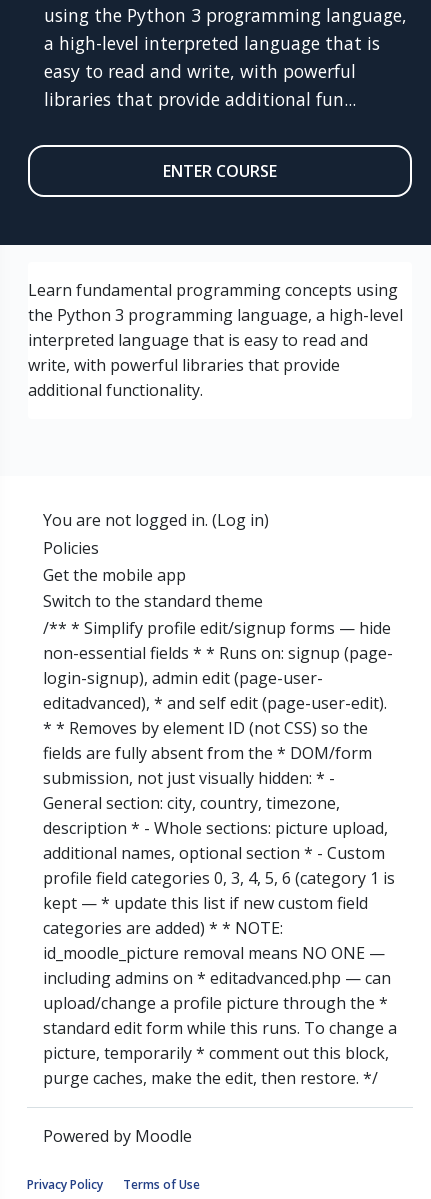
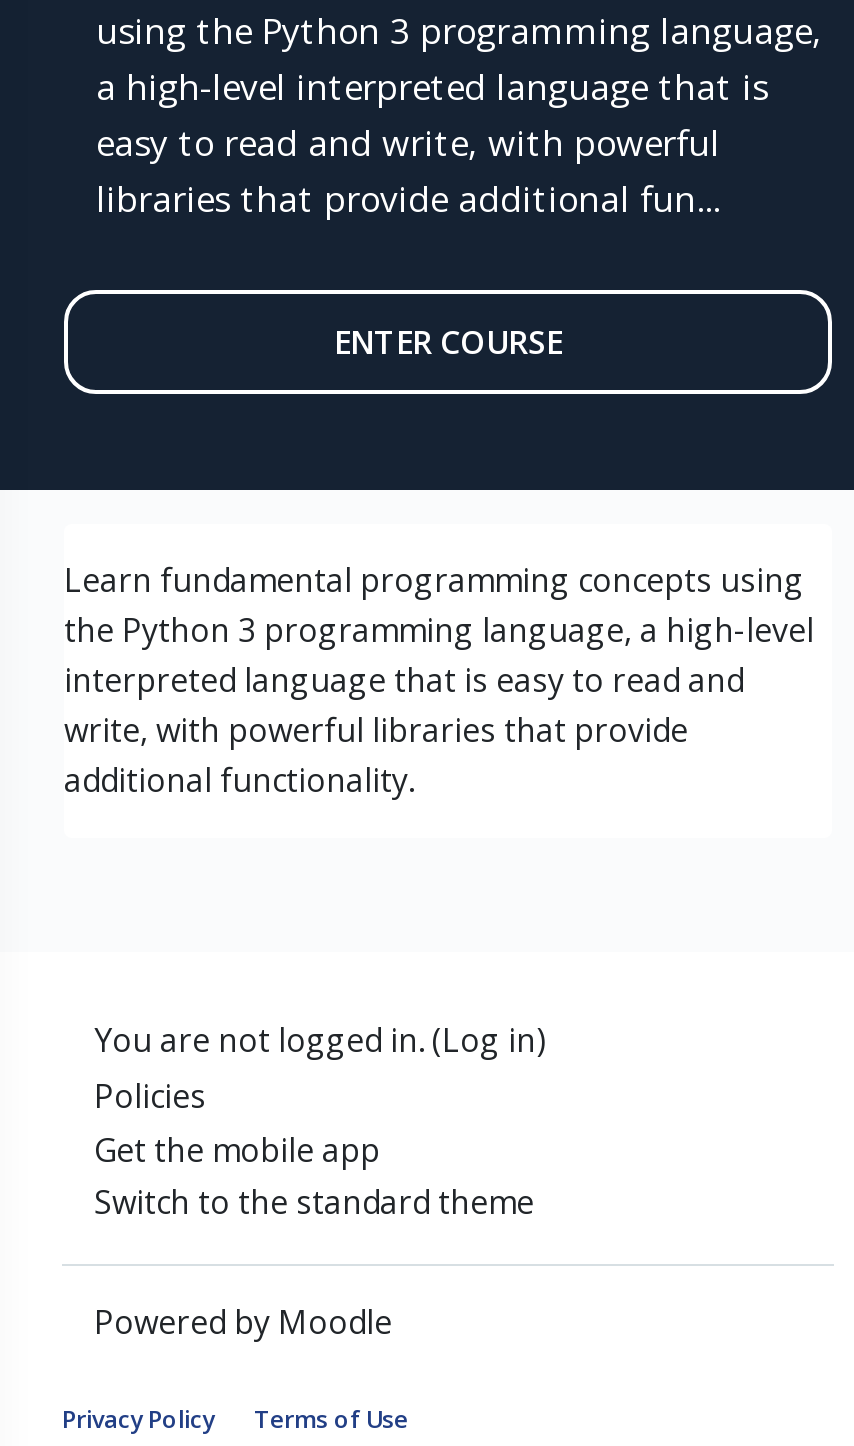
[43,617,397,1089] /** * Simplify profile edit/signup forms — hide | non-essential fields * * Runs on: signup (page- | login-signup), admin edit (page-user- | editadvanced), * and self edit (page-user-edit). | * * Removes by element ID (not CSS) so the | fields are fully absent from the * DOM/form | submission, not just visually hidden: * - | General section: city, country, timezone, | description * - Whole sections: picture upload, | additional names, optional section * - Custom | profile field categories 0, 3, 4, 5, 6 (category 1 is | kept — * update this list if new custom field | categories are added) * * NOTE: | id_moodle_picture removal means NO ONE — | including admins on * editadvanced.php — can | upload/change a profile picture through the * | standard edit form while this runs. To change a | picture, temporarily * comment out this block, | purge caches, make the edit, then restore. */ -> none

